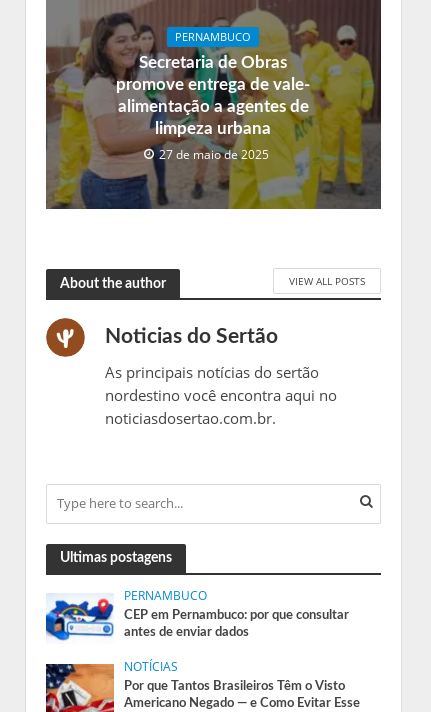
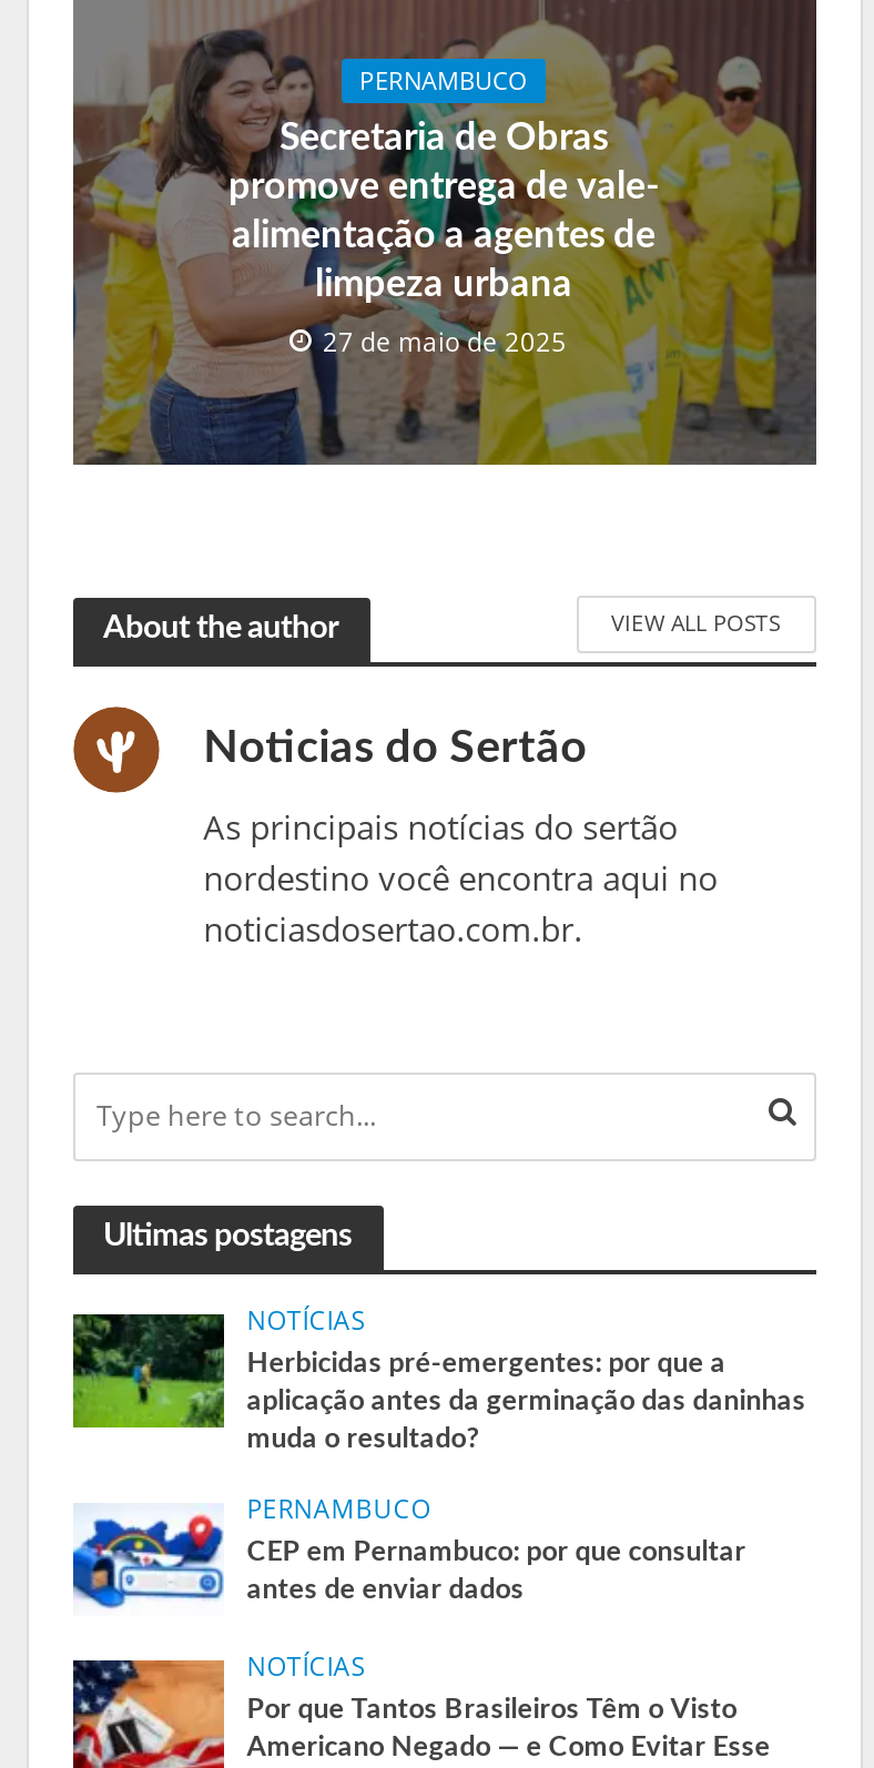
none -> [71,1303,806,1452] [image] | NOTÍCIAS | Herbicidas pré-emergentes: por que a | aplicação antes da germinação das daninhas | muda o resultado?

